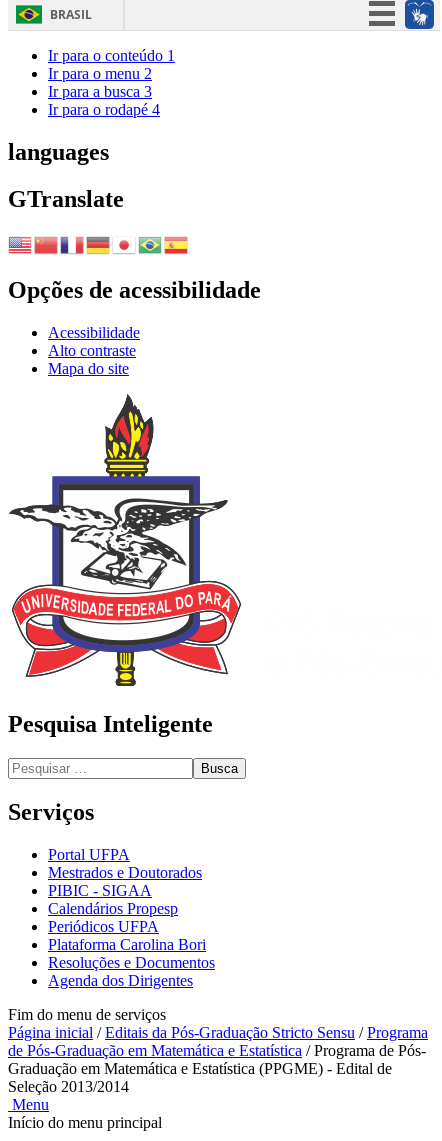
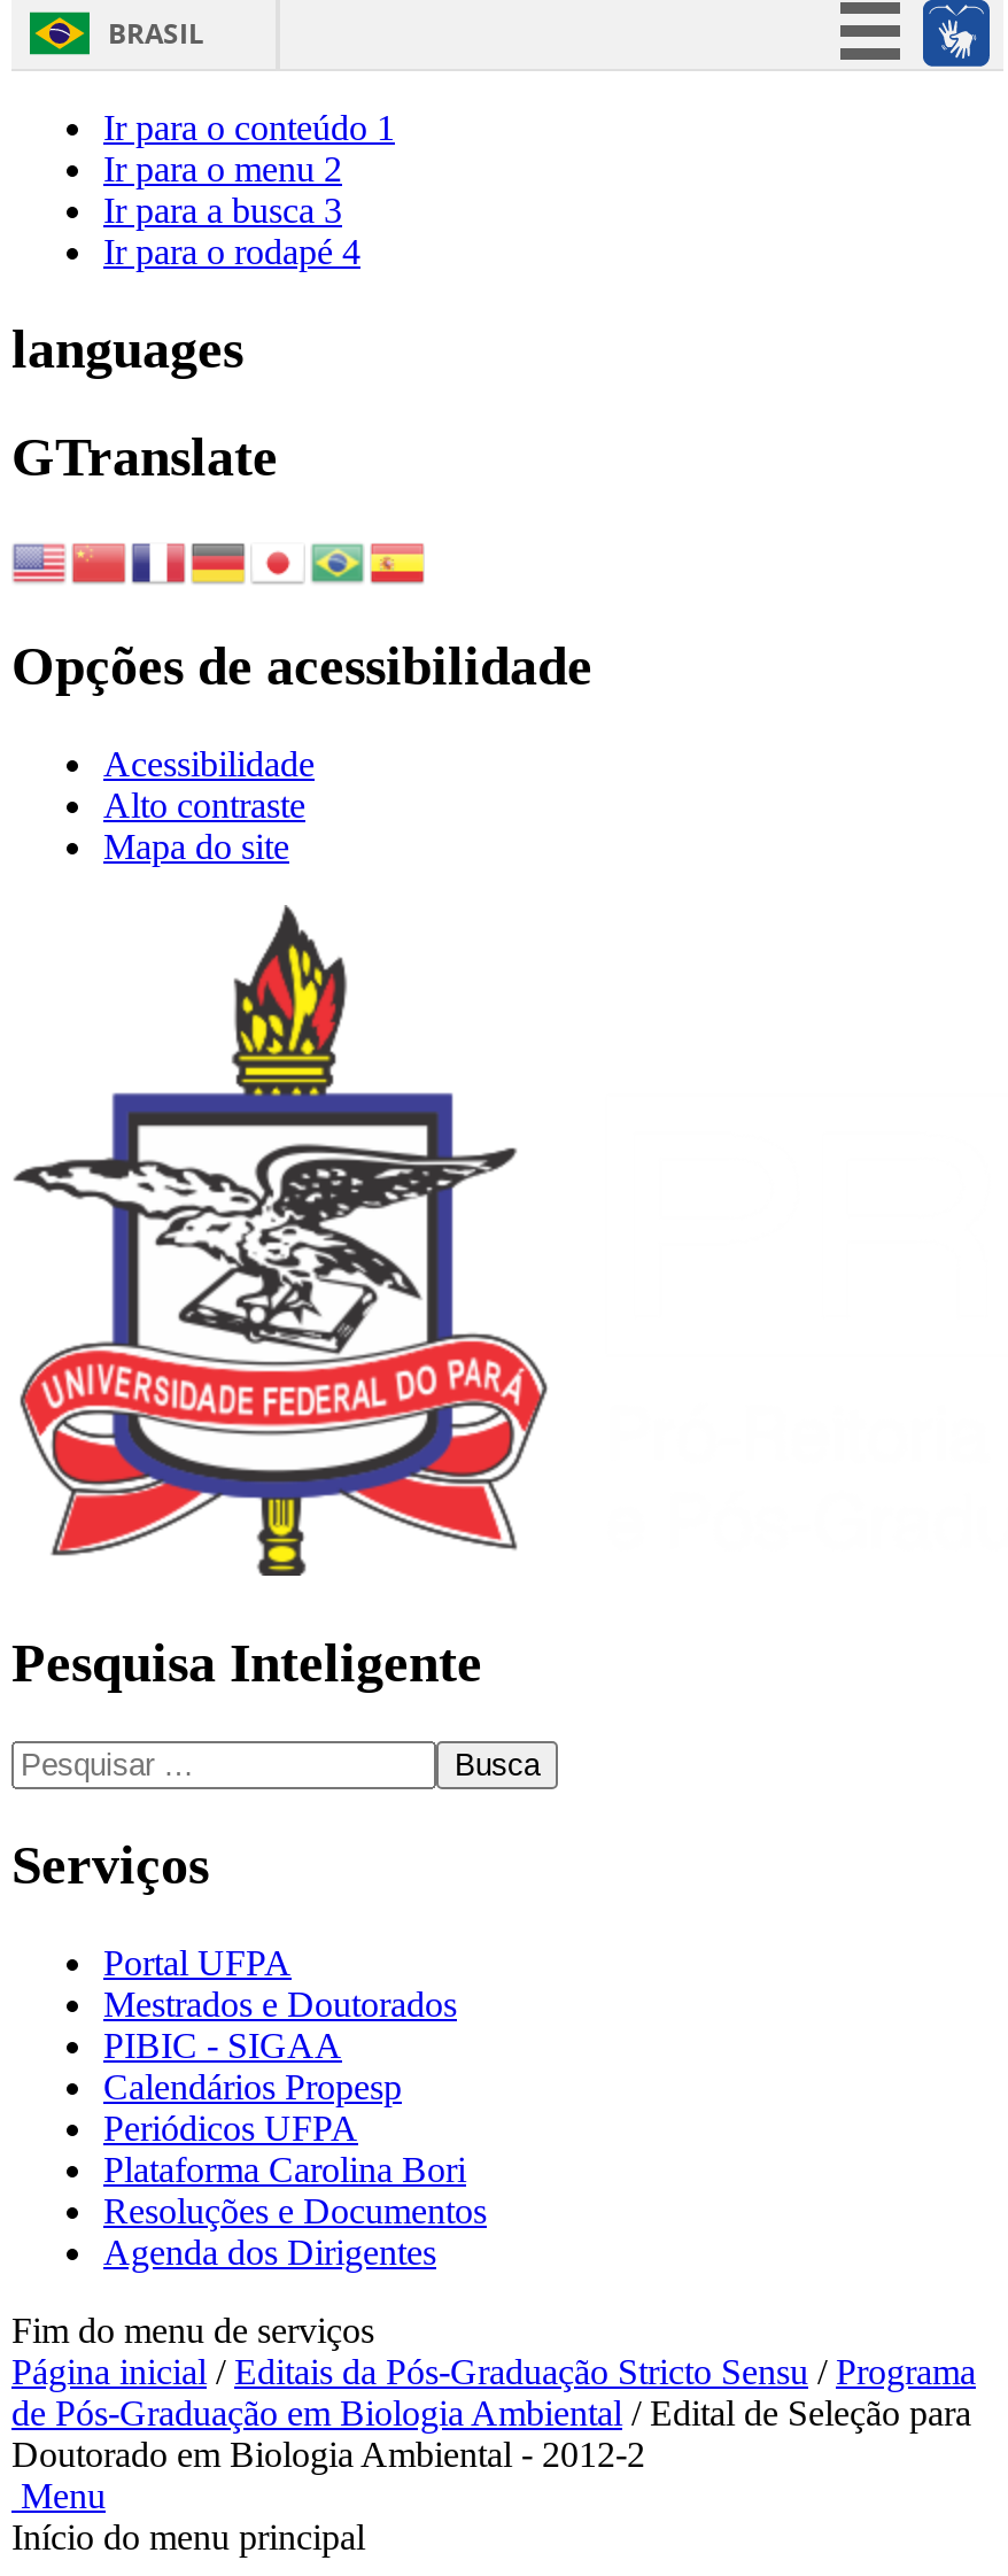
[8,1042,426,1095] de Pós-Graduação em Matemática e Estatística / Programa de Pós- | Graduação em Matemática e Estatística (PPGME) - Edital de | Seleção 2013/2014 -> [11,2393,971,2473] de Pós-Graduação em Biologia Ambiental / Edital de Seleção para | Doutorado em Biologia Ambiental - 2012-2

